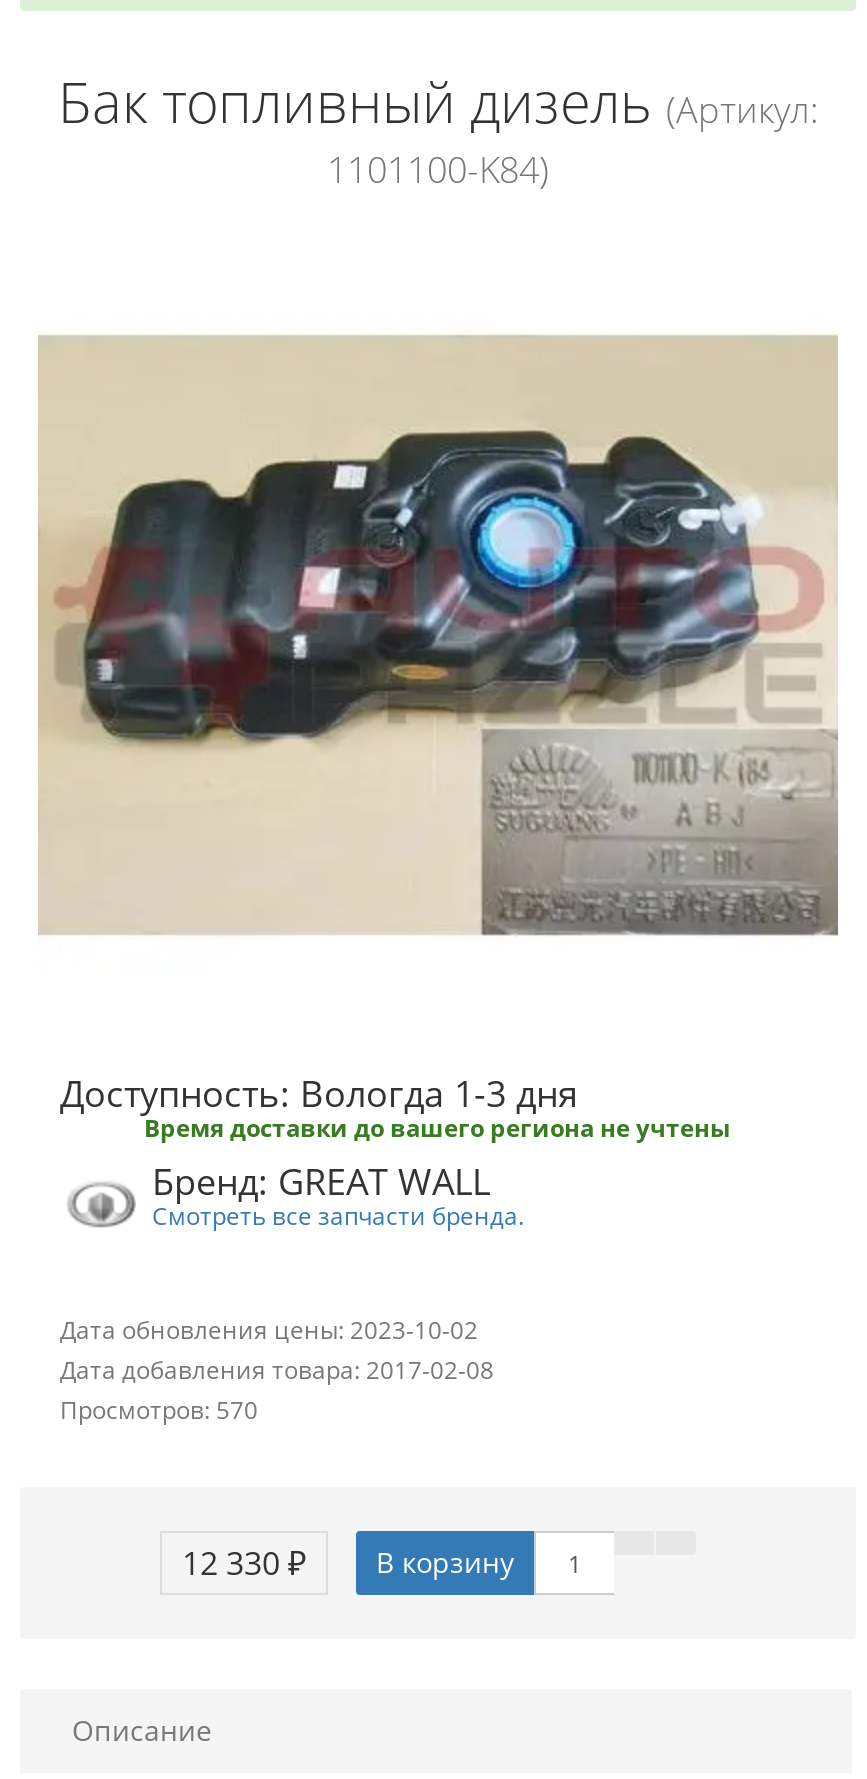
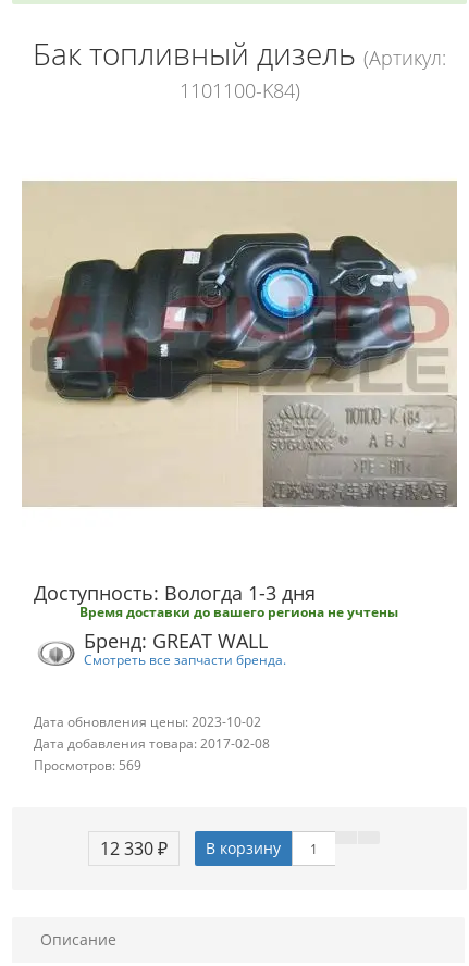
[60,1393,258,1425] Просмотров: 570 -> [34,756,141,773] Просмотров: 569

